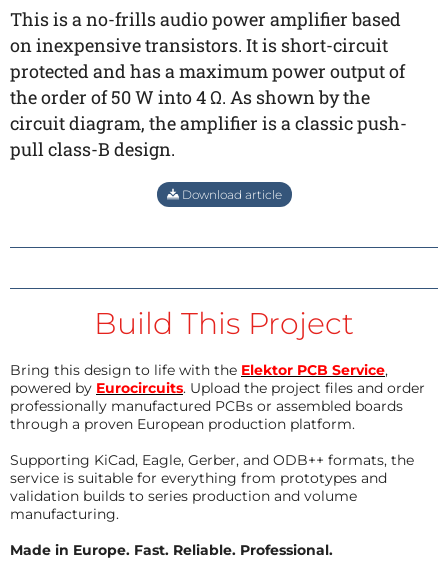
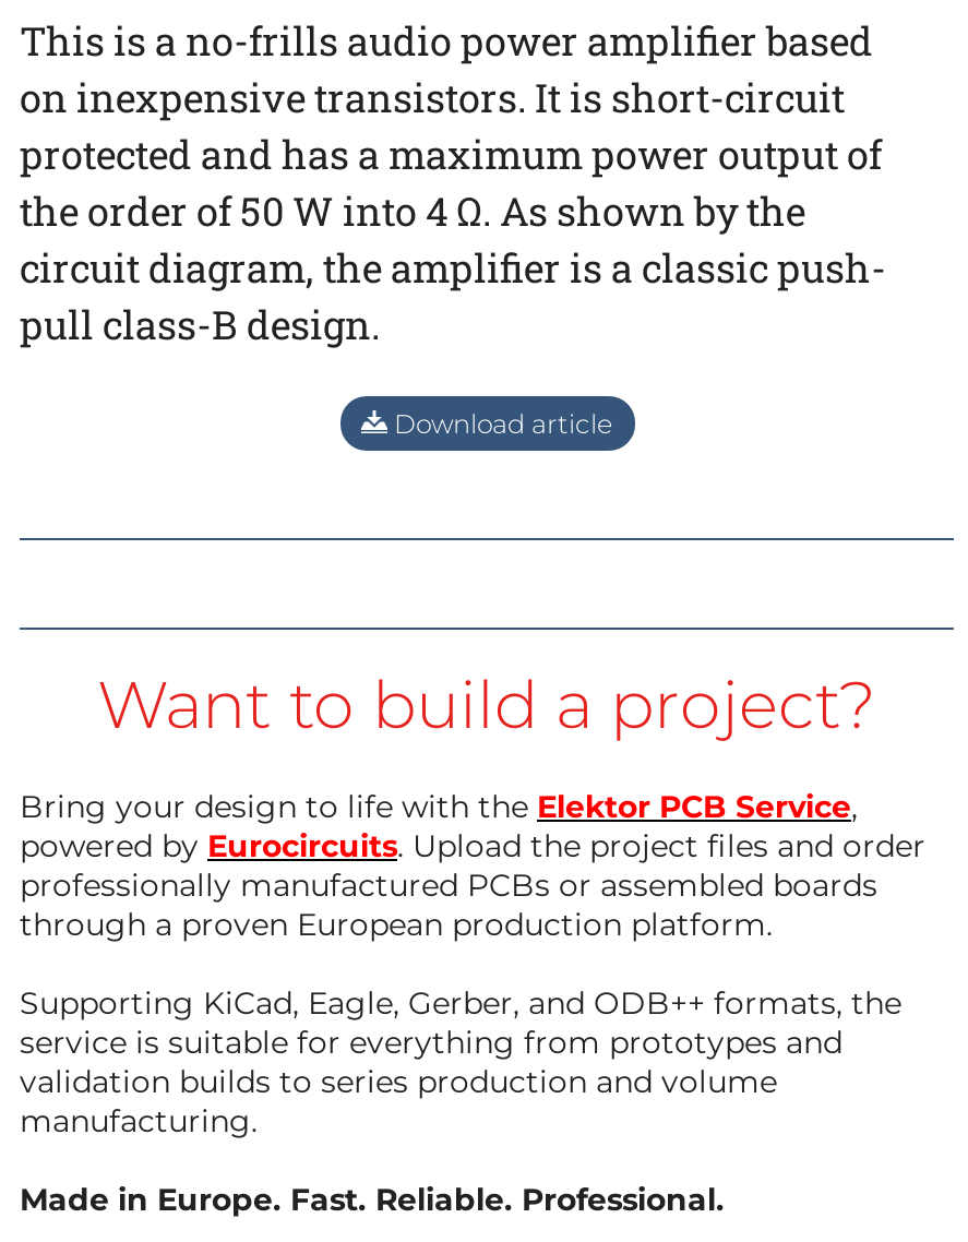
[94,305,354,342] Build This Project -> [97,665,876,745] Want to build a project?
[10,361,388,379] Bring this design to life with the Elektor PCB Service, -> [20,787,858,826] Bring your design to life with the Elektor PCB Service,

